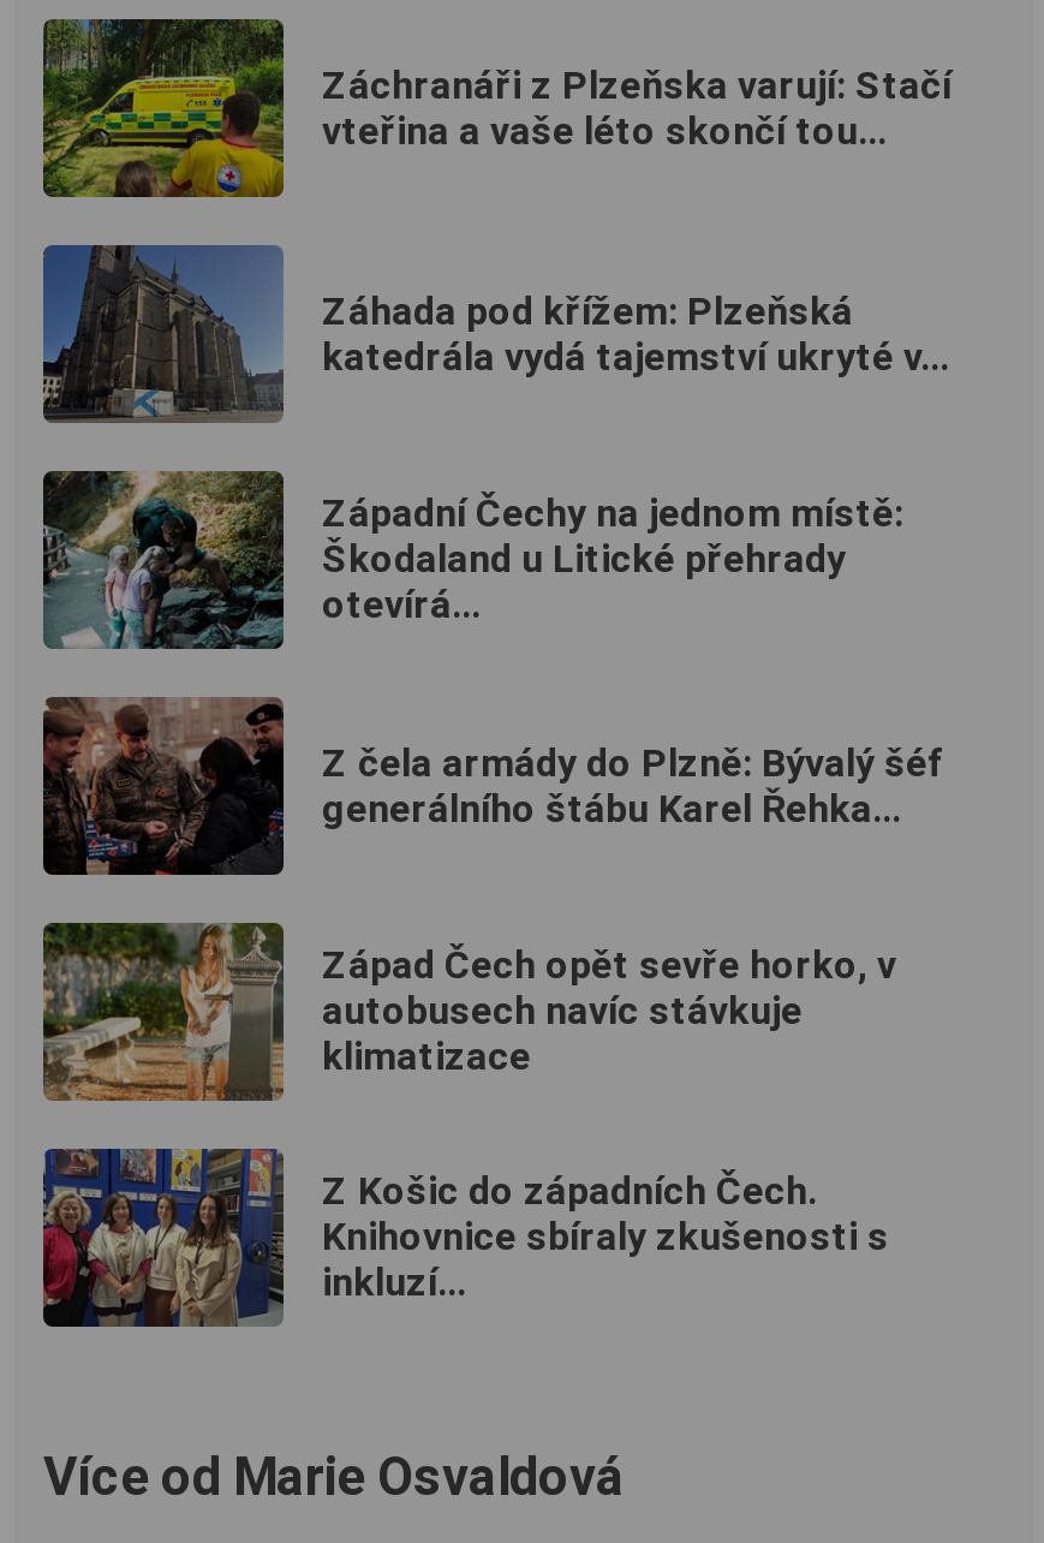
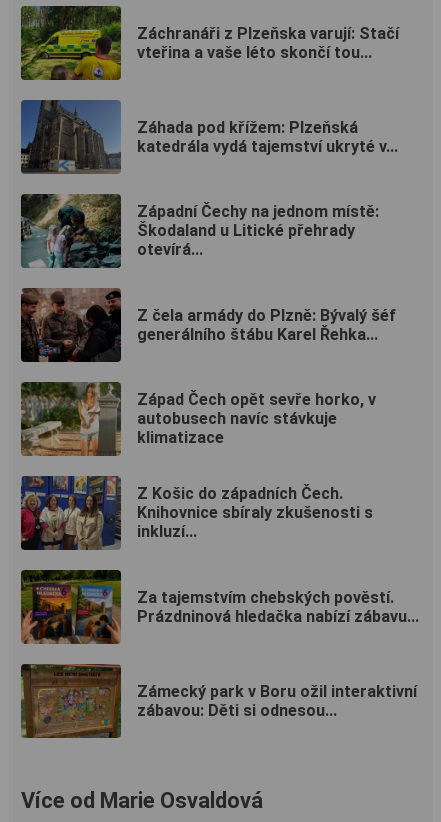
none -> [20,663,417,739] [image] | Zámecký park v Boru ožil interaktivní | zábavou: Děti si odnesou...
none -> [21,570,419,645] [image] | Za tajemstvím chebských pověstí. | Prázdninová hledačka nabízí zábavu...

